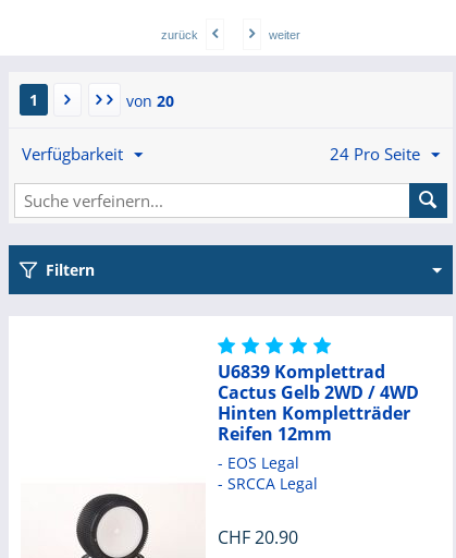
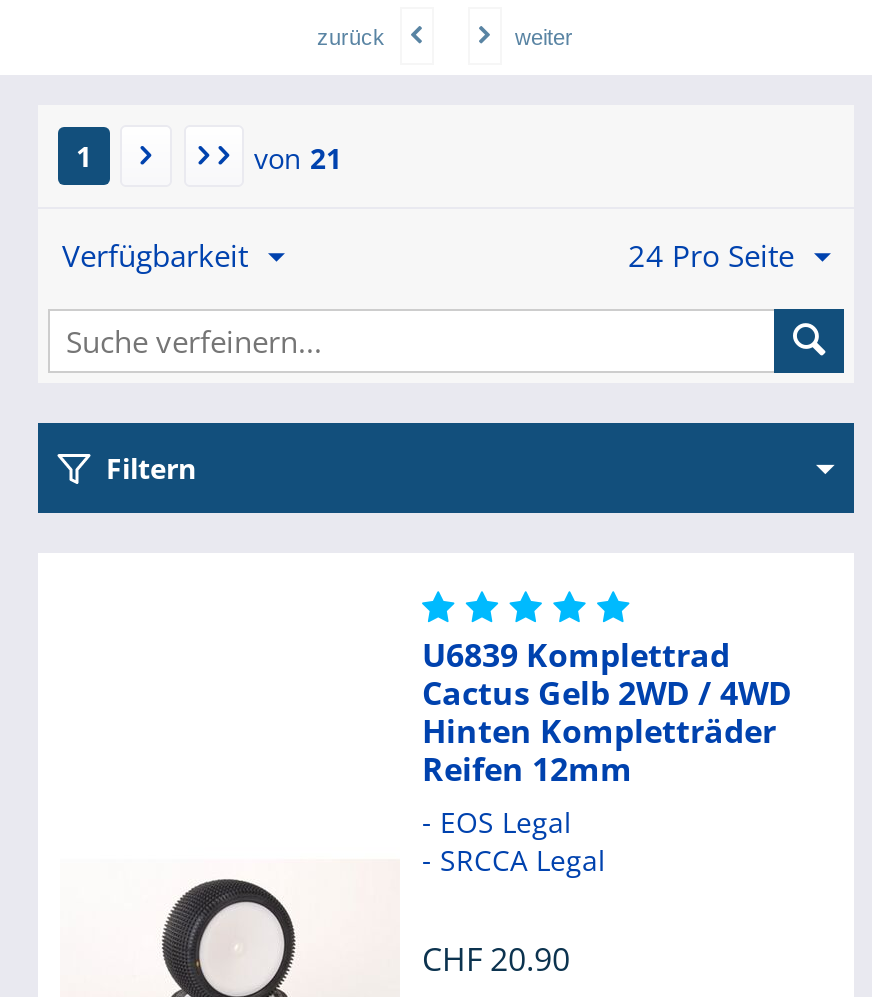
[122,90,174,111] von 20 -> [246,138,342,176] von 21

